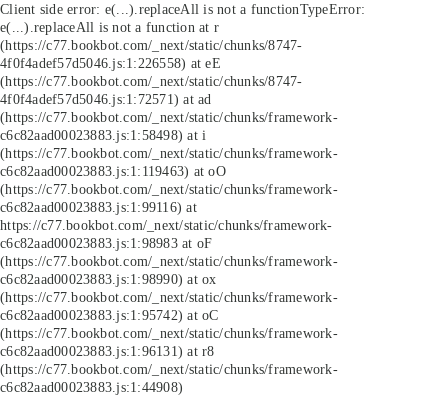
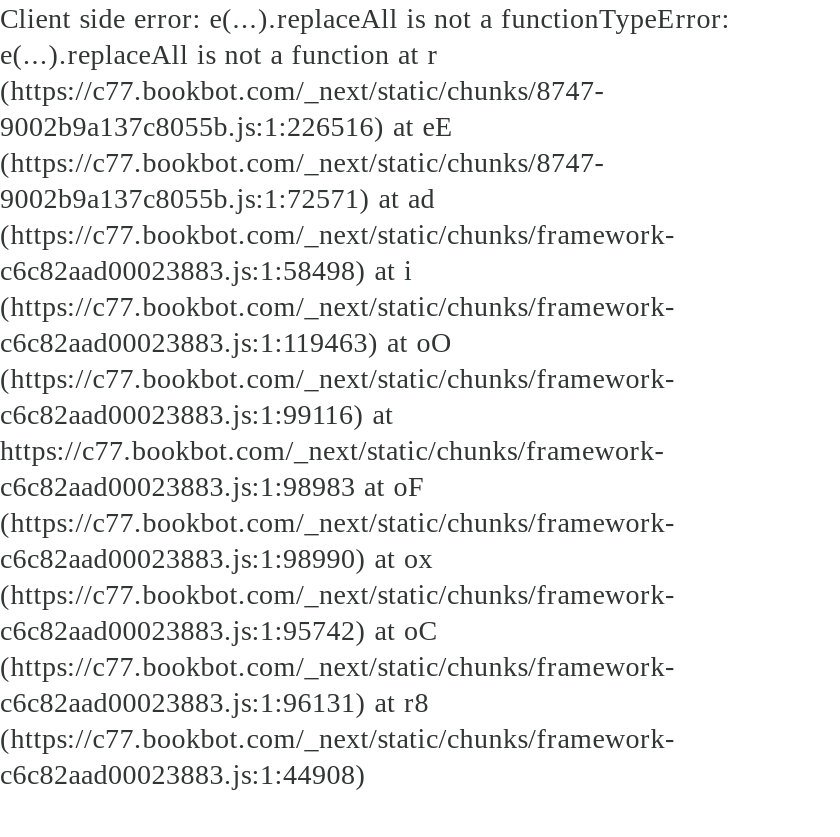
[0,55,221,71] 4f0f4adef57d5046.js:1:226558) at eE -> [0,110,454,142] 9002b9a137c8055b.js:1:226516) at eE
[0,91,211,107] 4f0f4adef57d5046.js:1:72571) at ad -> [0,182,435,214] 9002b9a137c8055b.js:1:72571) at ad

